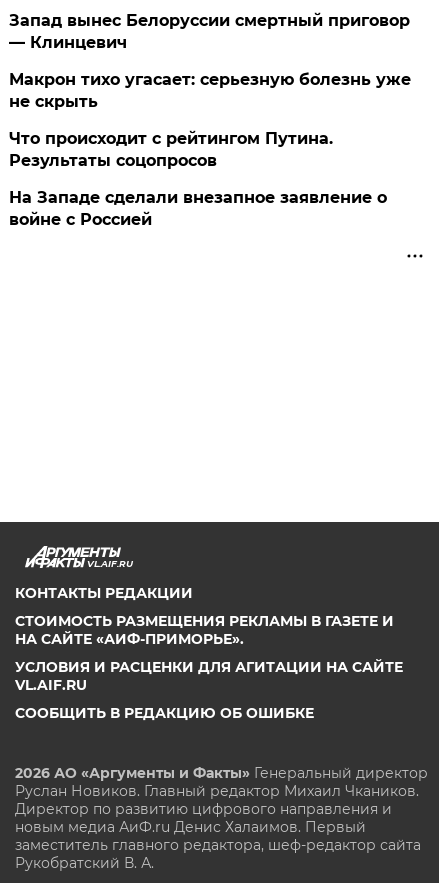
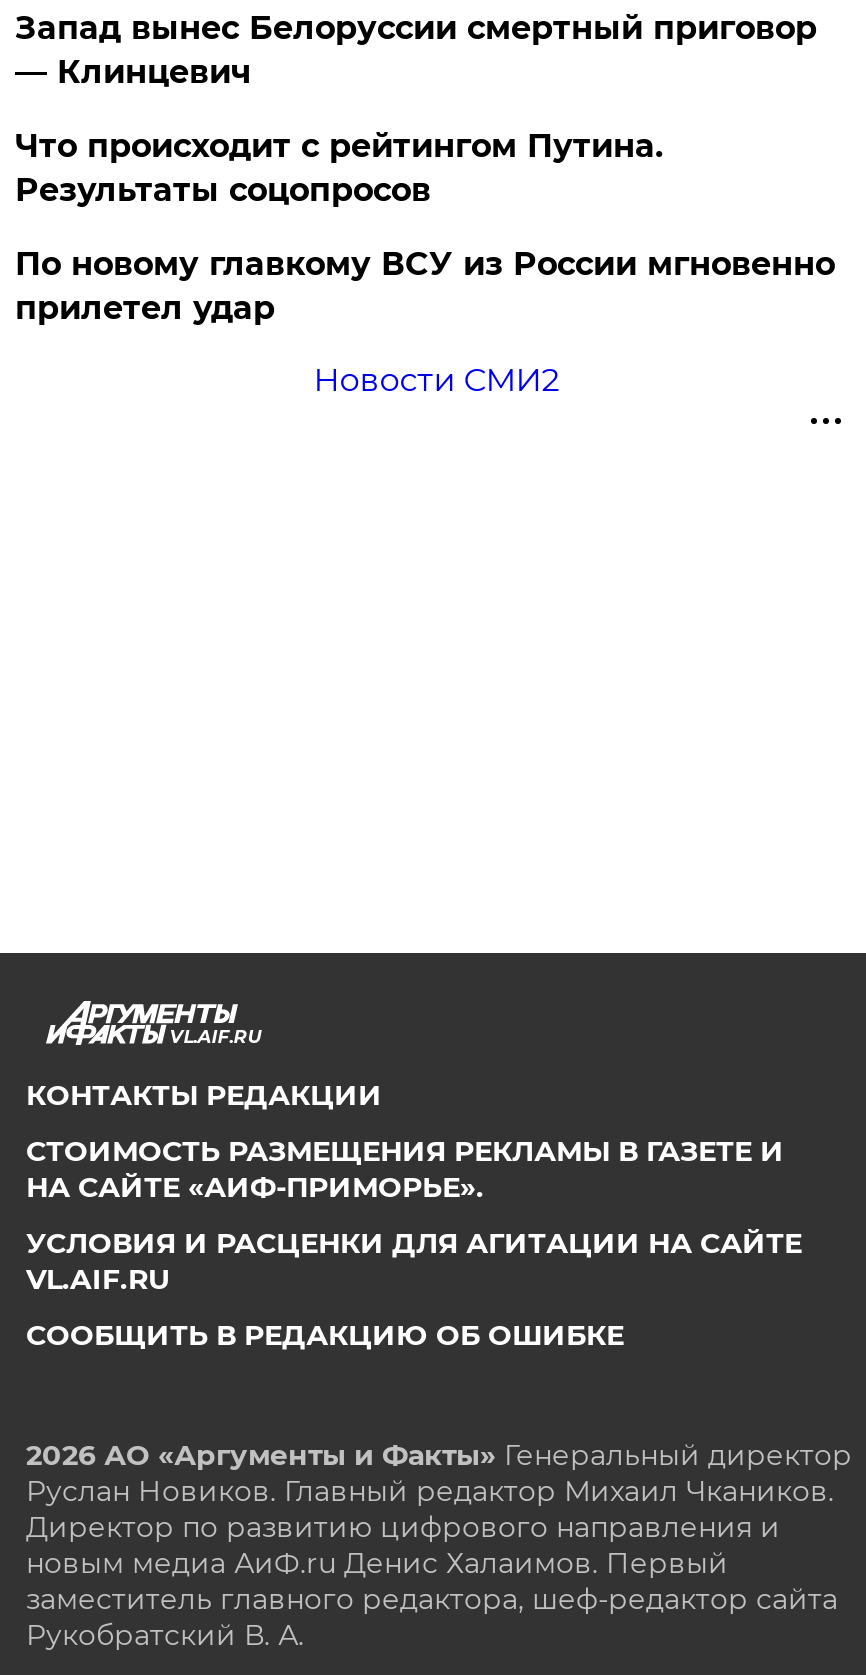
[9,70,411,111] Макрон тихо угасает: серьезную болезнь уже | не скрыть -> none
moved [9,129,333,170] -> [15,127,663,209]: Что происходит с рейтингом Путина. | Результаты соцопросов
[9,188,387,229] На Западе сделали внезапное заявление о | войне с Россией -> [15,245,835,399] По новому главкому ВСУ из России мгновенно | прилетел удар | Новости СМИ2

